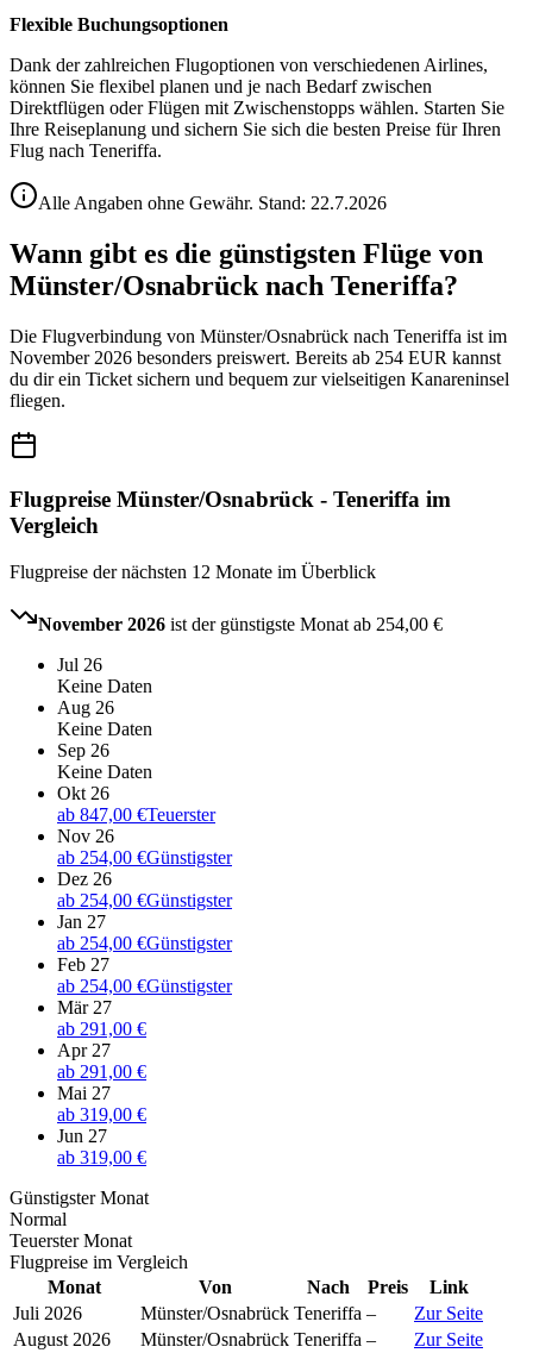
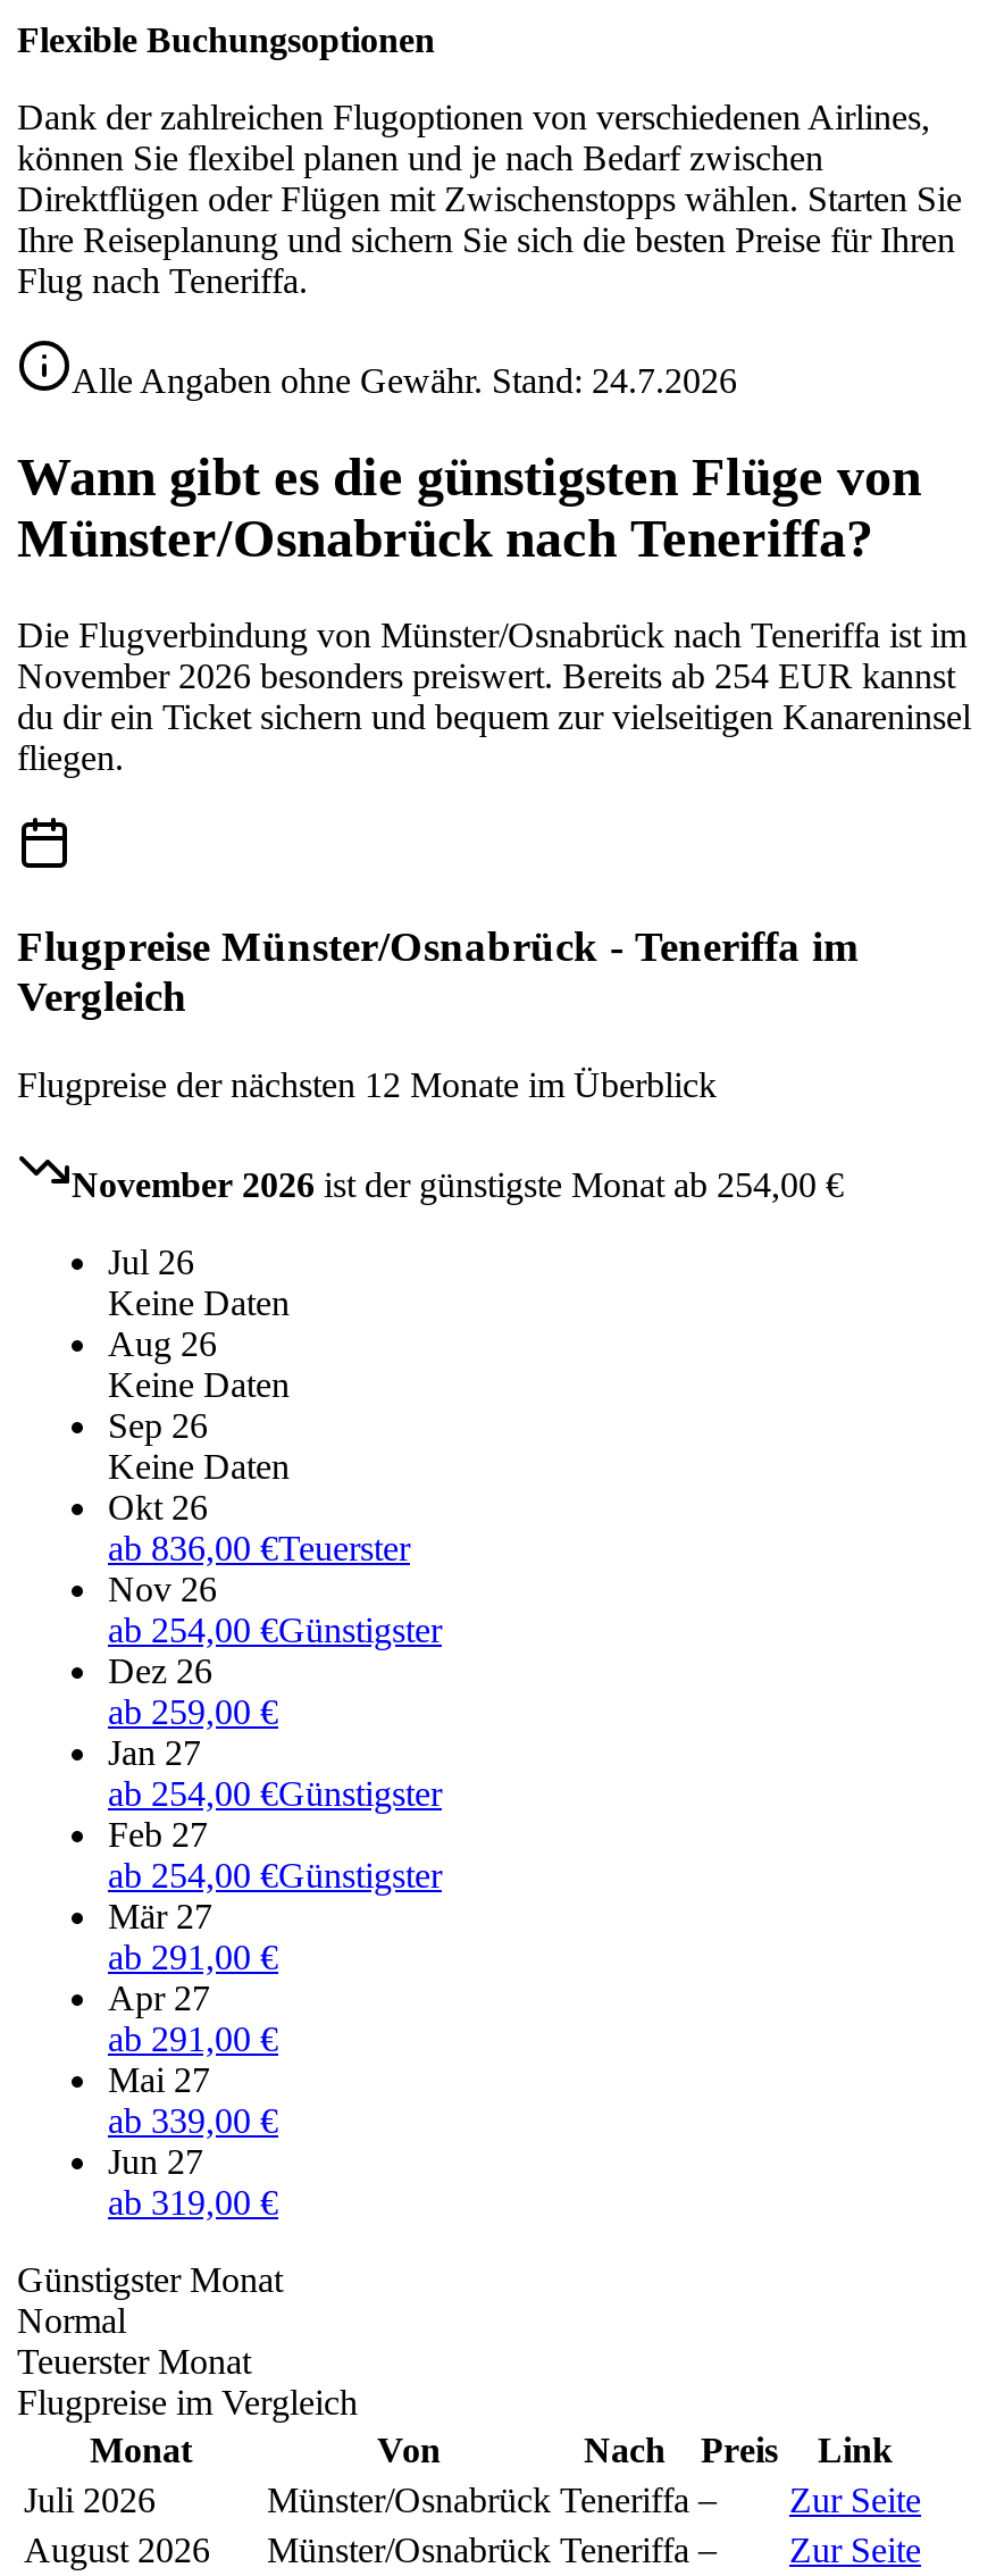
[38,193,387,213] Alle Angaben ohne Gewähr. Stand: 22.7.2026 -> [72,362,737,401] Alle Angaben ohne Gewähr. Stand: 24.7.2026
[57,804,215,824] ab 847,00 €Teuerster -> [108,1528,410,1567] ab 836,00 €Teuerster
[57,890,232,910] ab 254,00 €Günstigster -> [108,1692,278,1730] ab 259,00 €
[57,1104,146,1124] ab 319,00 € -> [108,2101,278,2139] ab 339,00 €

